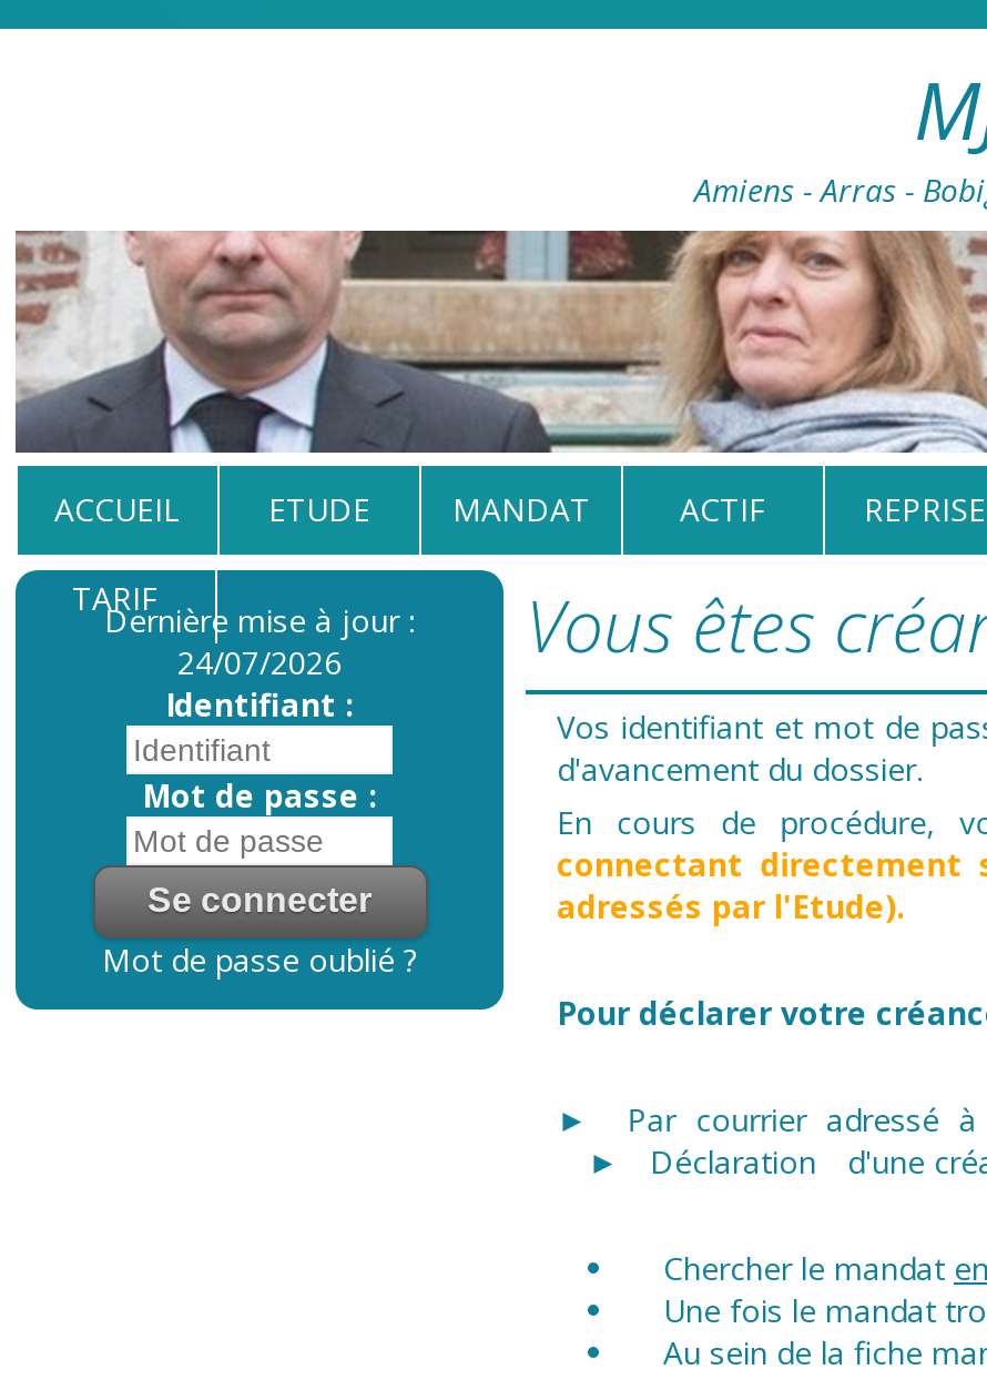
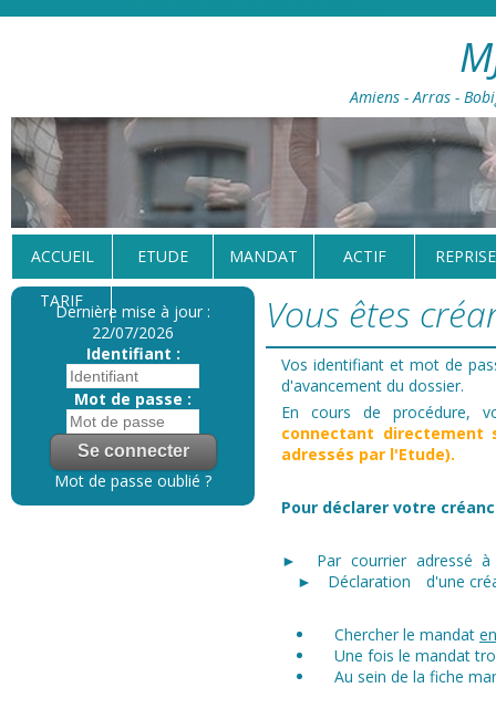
[13,229,980,453] [image] -> [10,116,493,229] [image]
[177,641,342,683] 24/07/2026 -> [92,322,174,343] 22/07/2026

